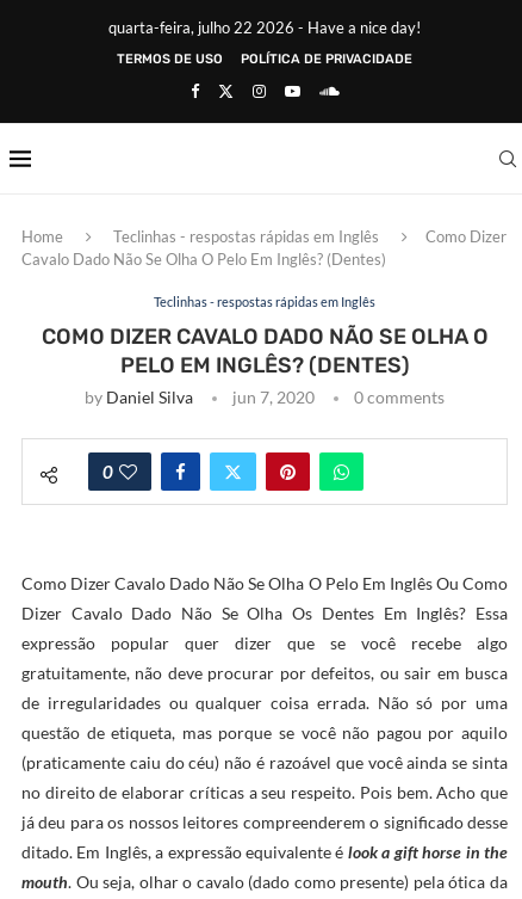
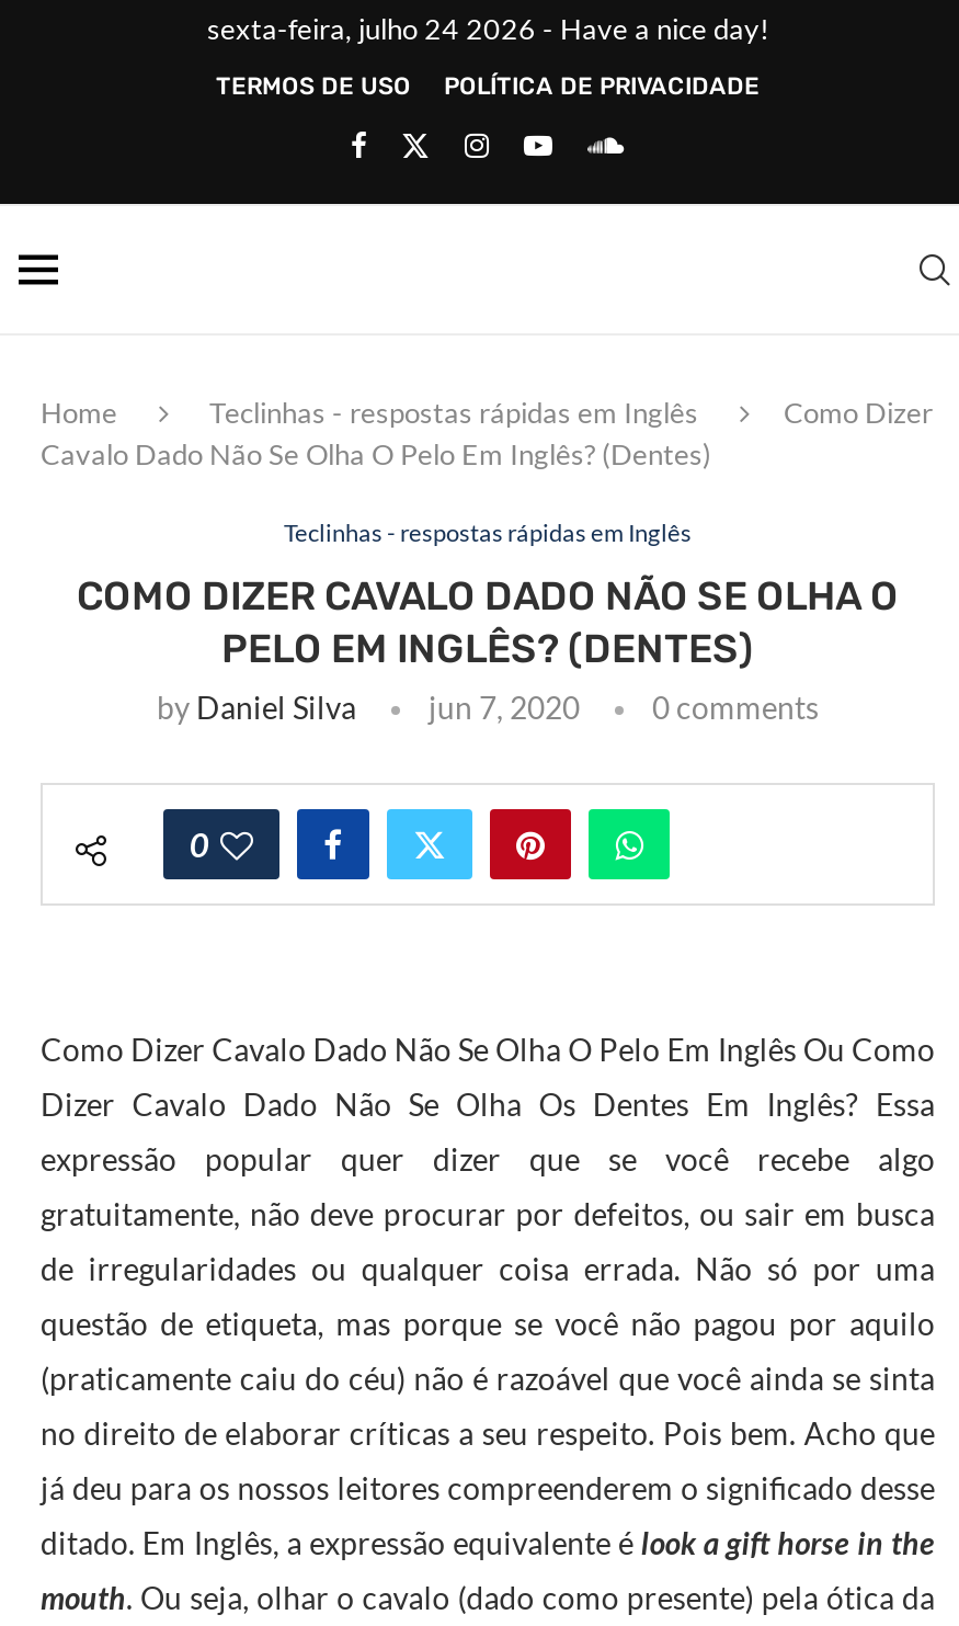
[108,18,421,37] quarta-feira, julho 22 2026 - Have a nice day! -> [207,11,768,46] sexta-feira, julho 24 2026 - Have a nice day!

